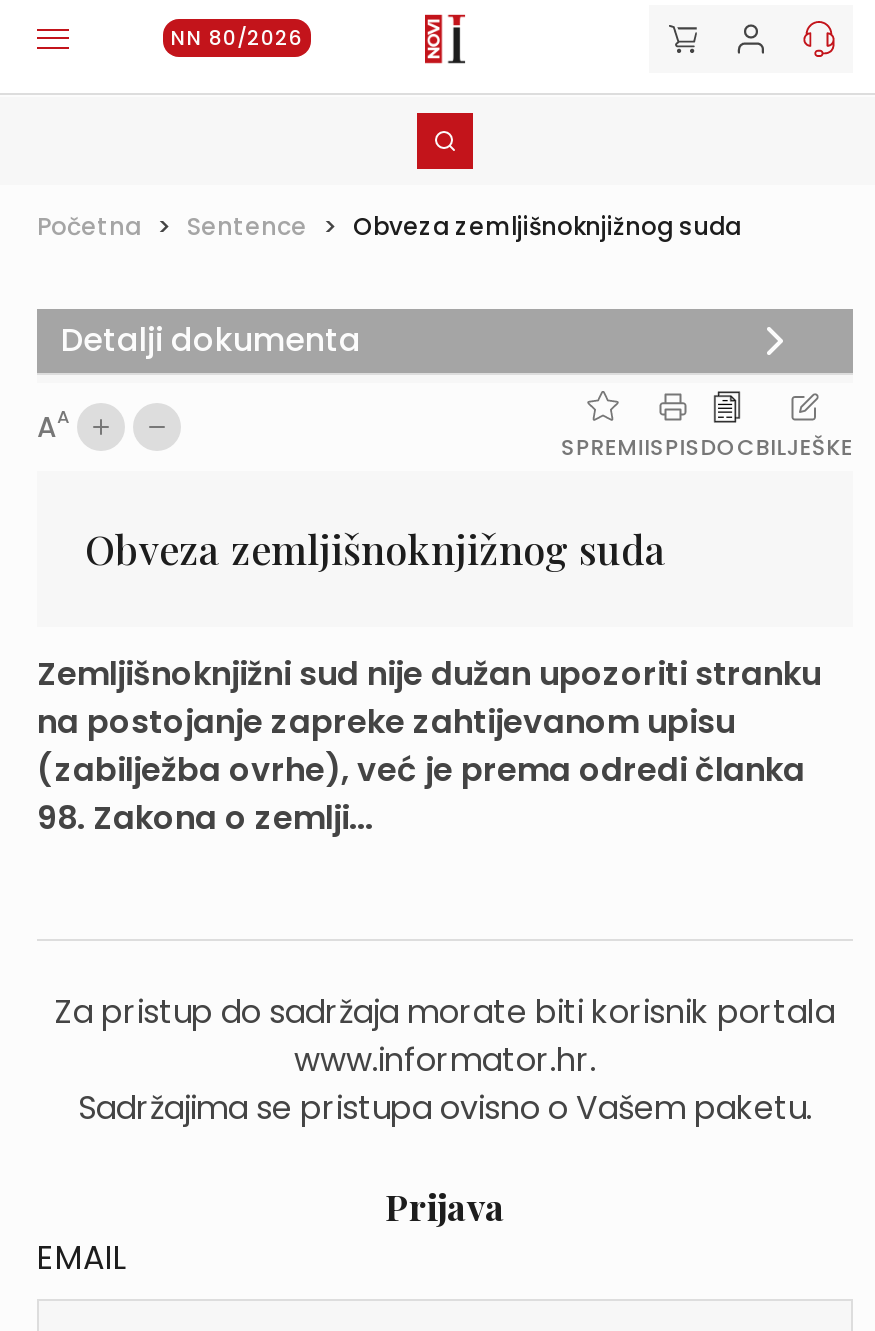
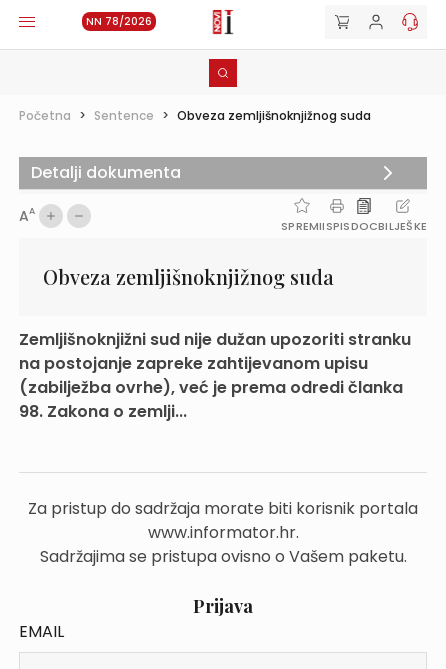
[171,23,303,53] NN 80/2026 -> [86,14,152,29] NN 78/2026

